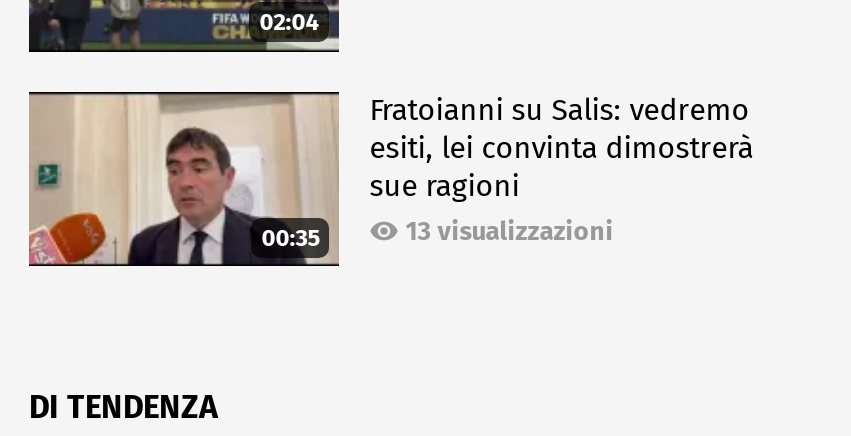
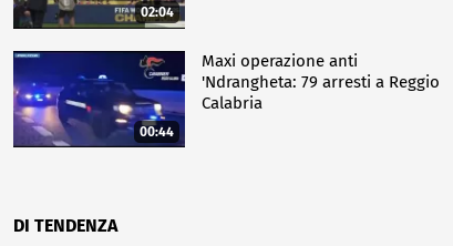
[27,92,341,266] [image] | 00:35 -> [12,51,186,147] [image] | 00:44
[369,93,753,247] Fratoianni su Salis: vedremo | esiti, lei convinta dimostrerà | sue ragioni | 13 visualizzazioni -> [202,51,440,113] Maxi operazione anti | 'Ndrangheta: 79 arresti a Reggio | Calabria

